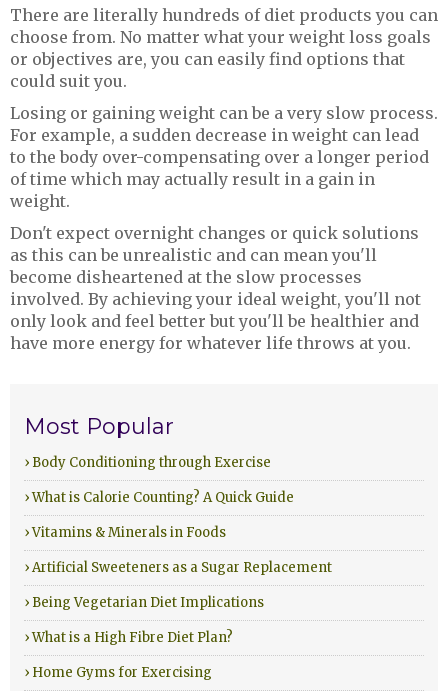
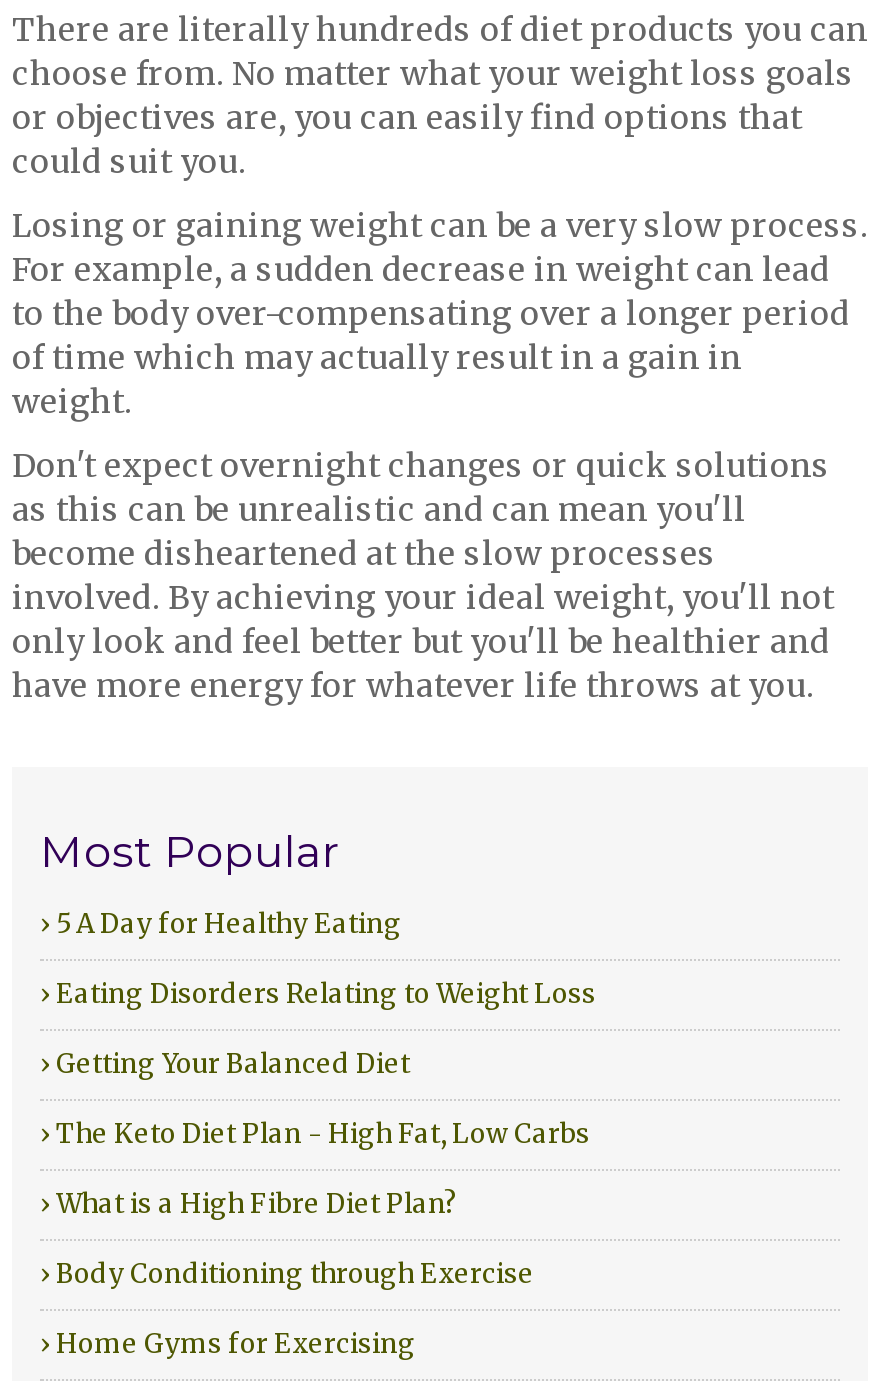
none -> [40,908,596,1152] › 5 A Day for Healthy Eating | › Eating Disorders Relating to Weight Loss | › Getting Your Balanced Diet | › The Keto Diet Plan - High Fat, Low Carbs
moved [24,454,271,471] -> [40,1258,534,1292]: › Body Conditioning through Exercise
[24,489,332,611] › What is Calorie Counting? A Quick Guide | › Vitamins & Minerals in Foods | › Artificial Sweeteners as a Sugar Replacement | › Being Vegetarian Diet Implications -> none
moved [24,629,233,646] -> [40,1188,458,1222]: › What is a High Fibre Diet Plan?

